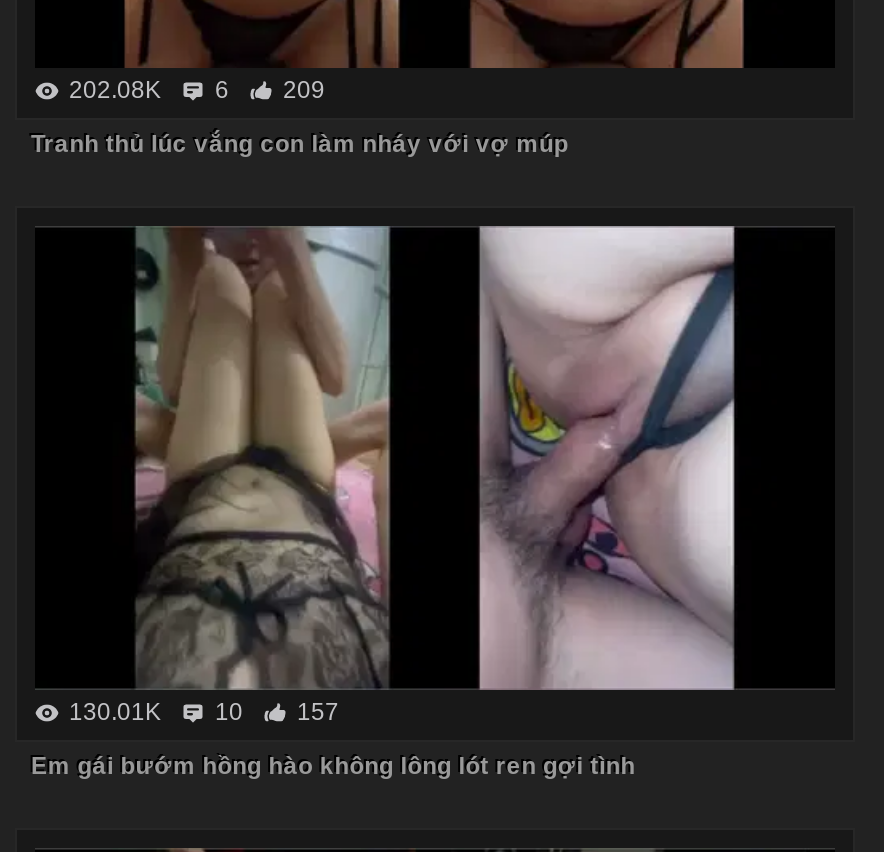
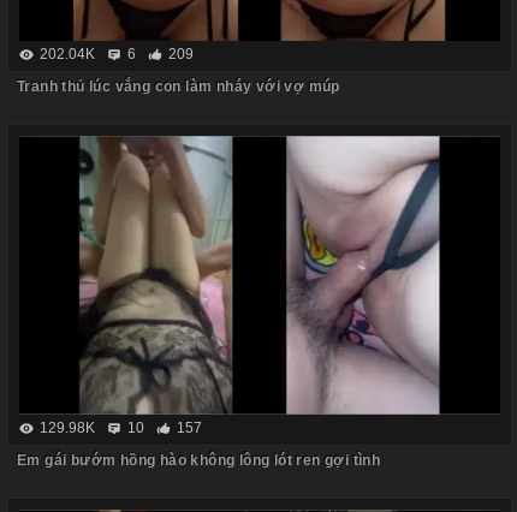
[69,76,325,104] 202.08K 6 209 -> [40,46,194,63] 202.04K 6 209
[69,698,339,726] 130.01K 10 157 -> [40,420,202,437] 129.98K 10 157

